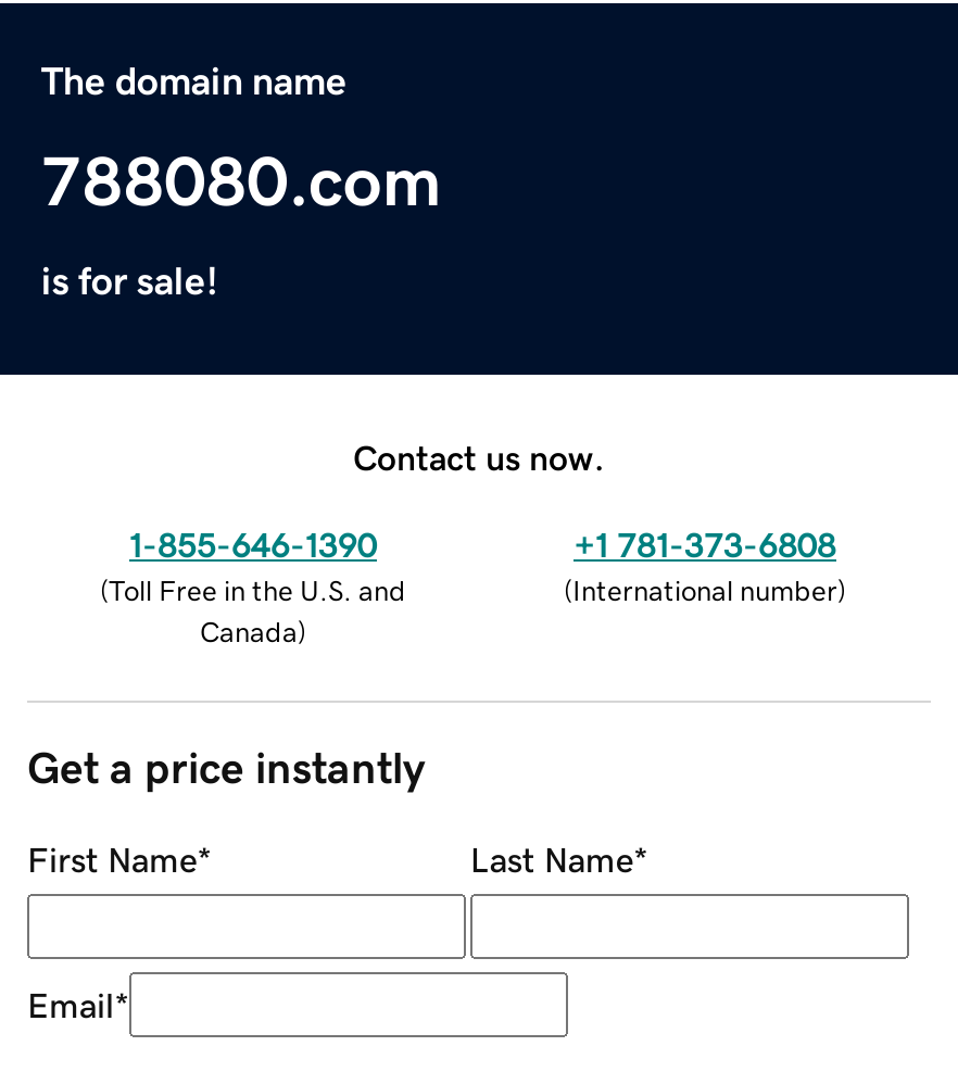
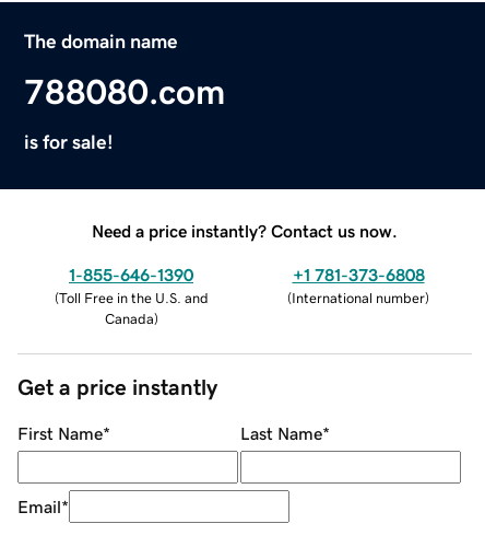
[353,439,605,474] Contact us now. -> [92,222,398,239] Need a price instantly? Contact us now.

